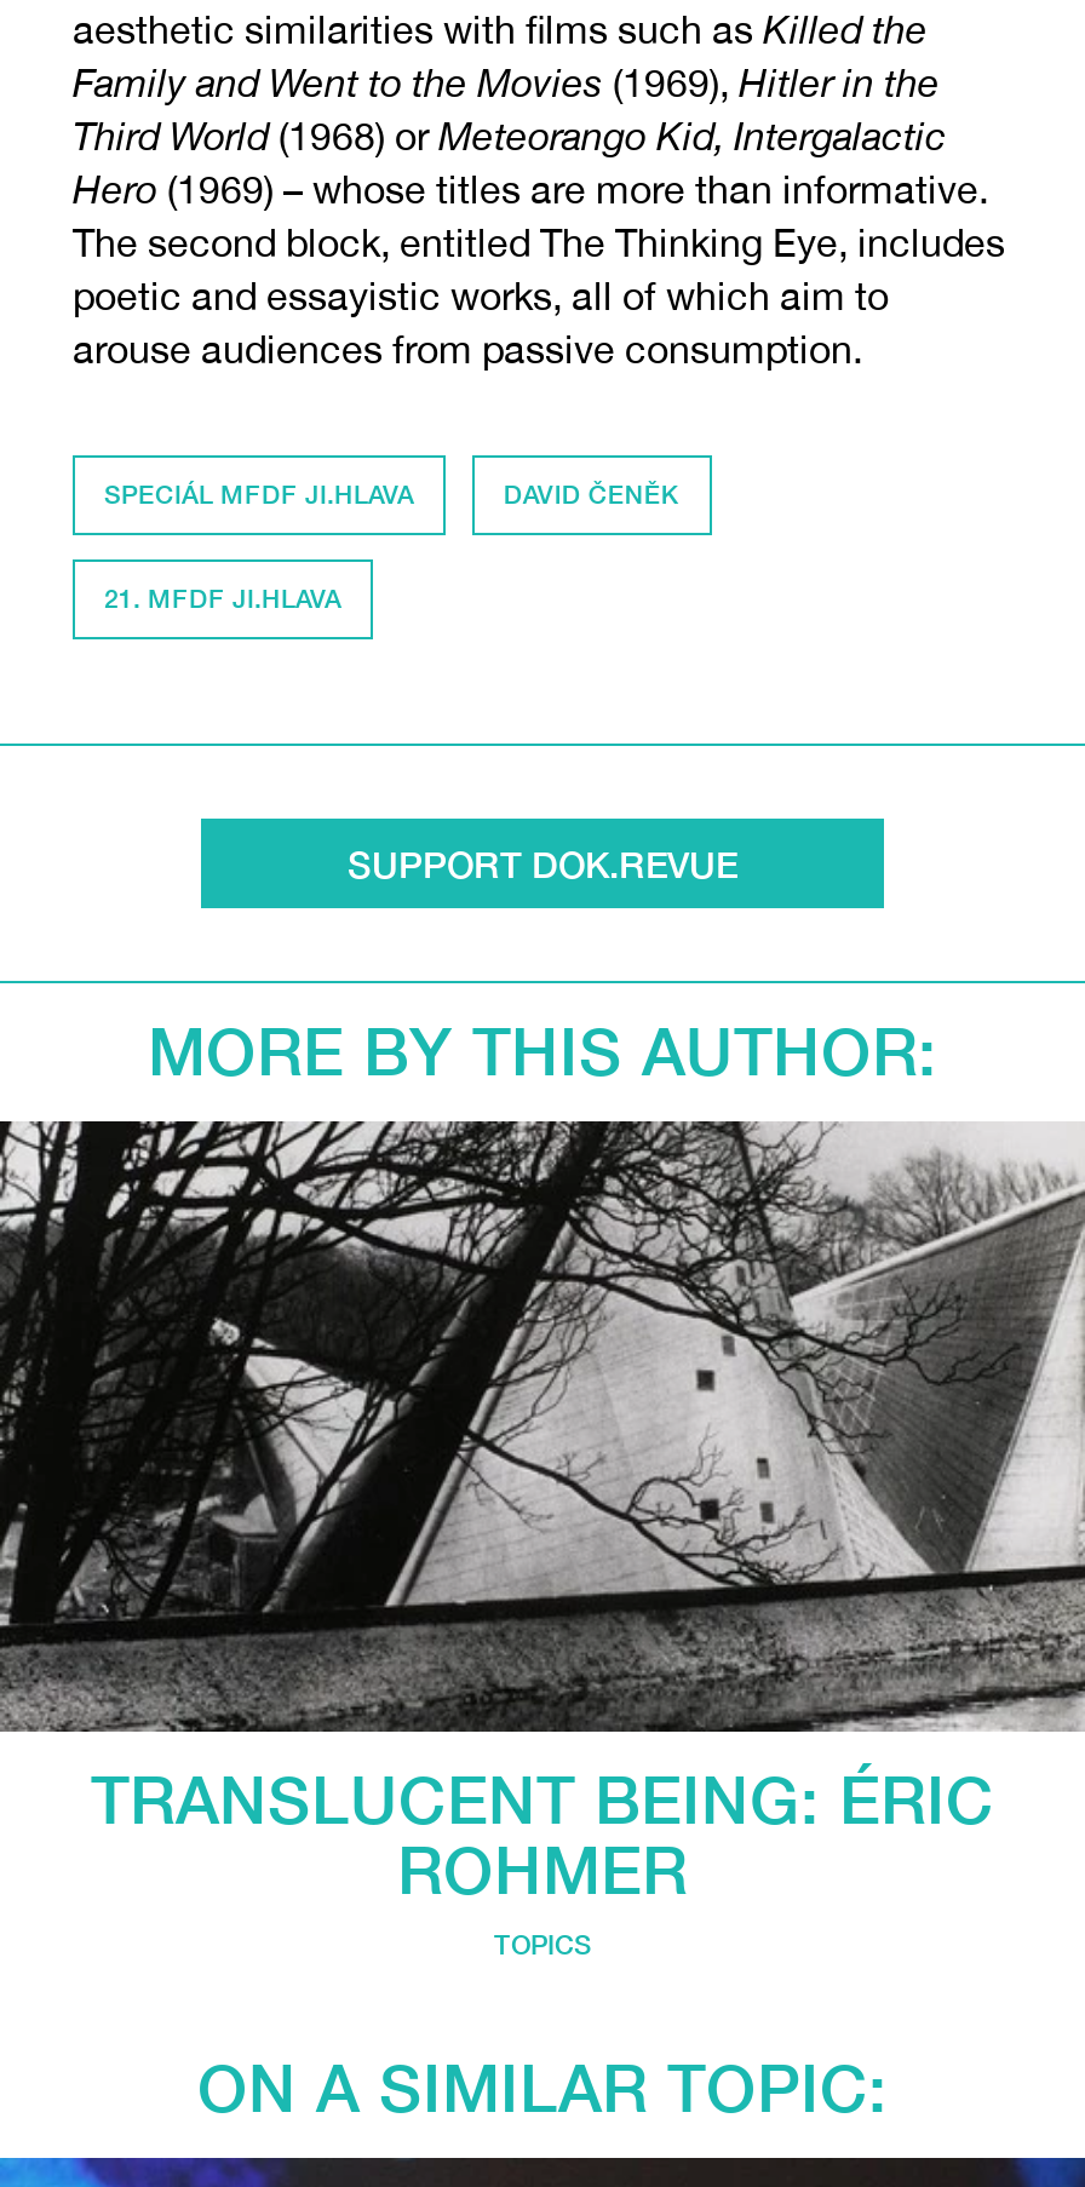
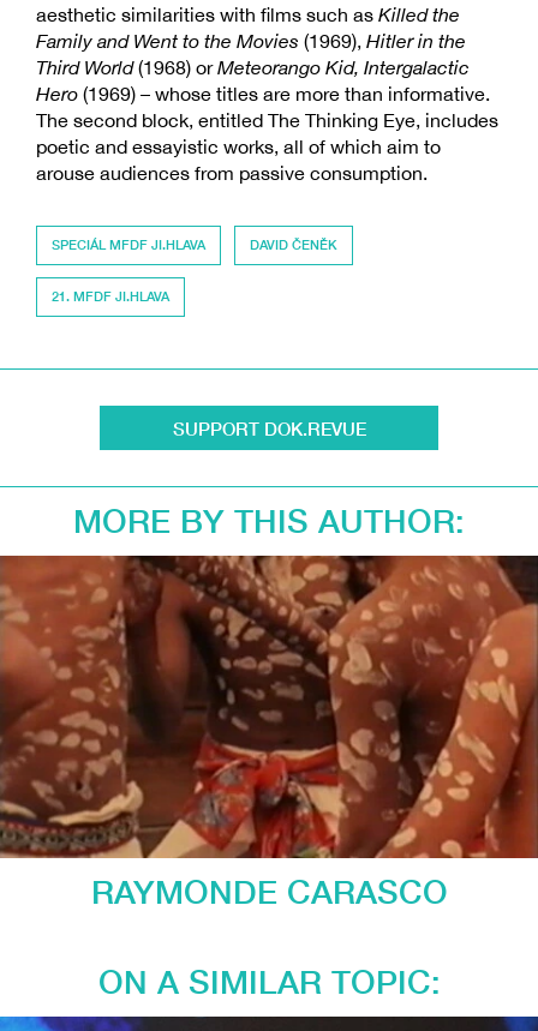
[7,1119,1078,1959] [image] | TRANSLUCENT BEING: ÉRIC | ROHMER | TOPICS -> [4,555,534,911] [image] | RAYMONDE CARASCO

